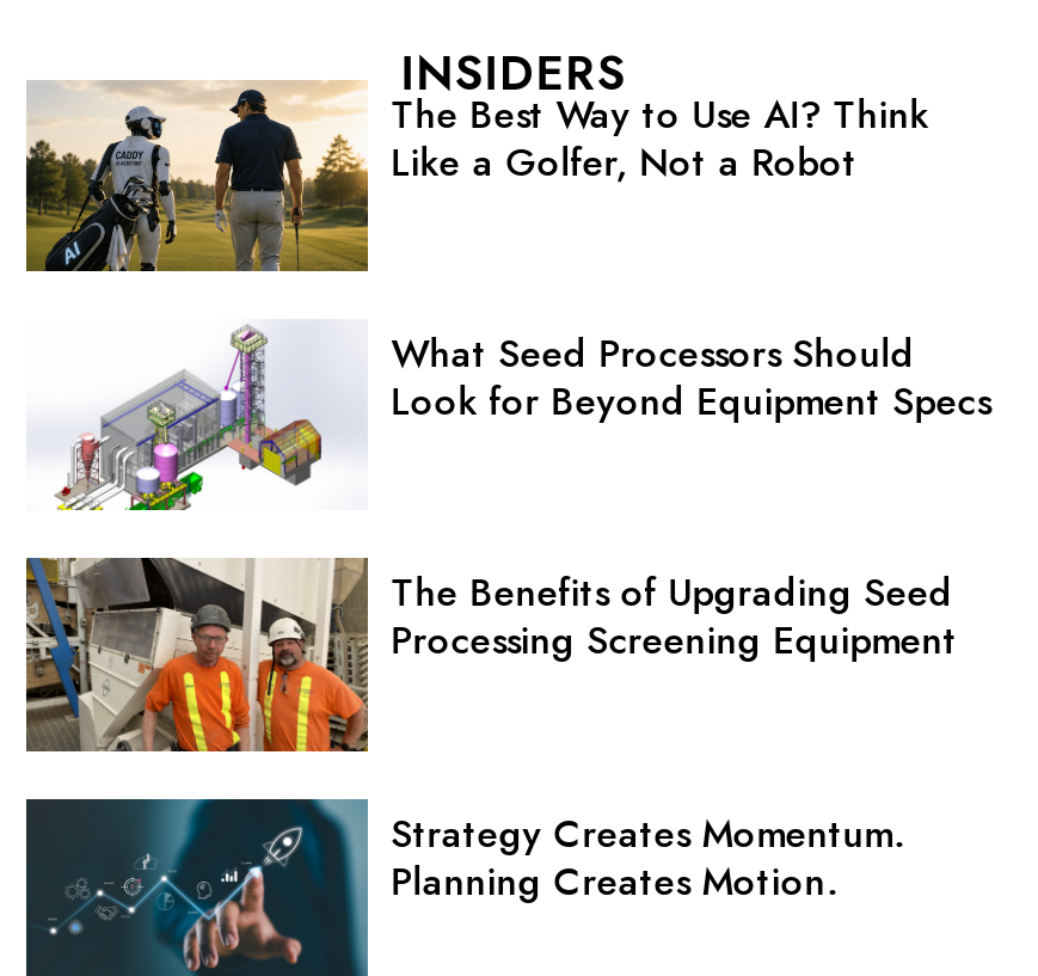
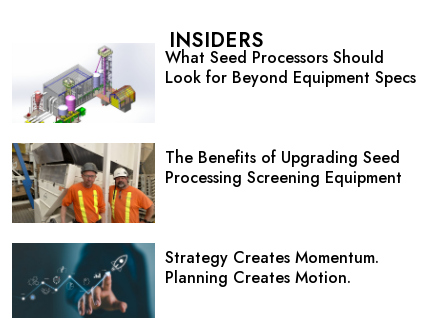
[24,80,929,274] [image] | The Best Way to Use AI? Think | Like a Golfer, Not a Robot -> none

